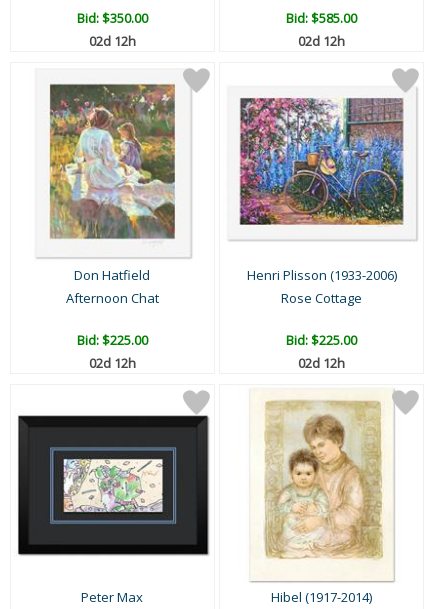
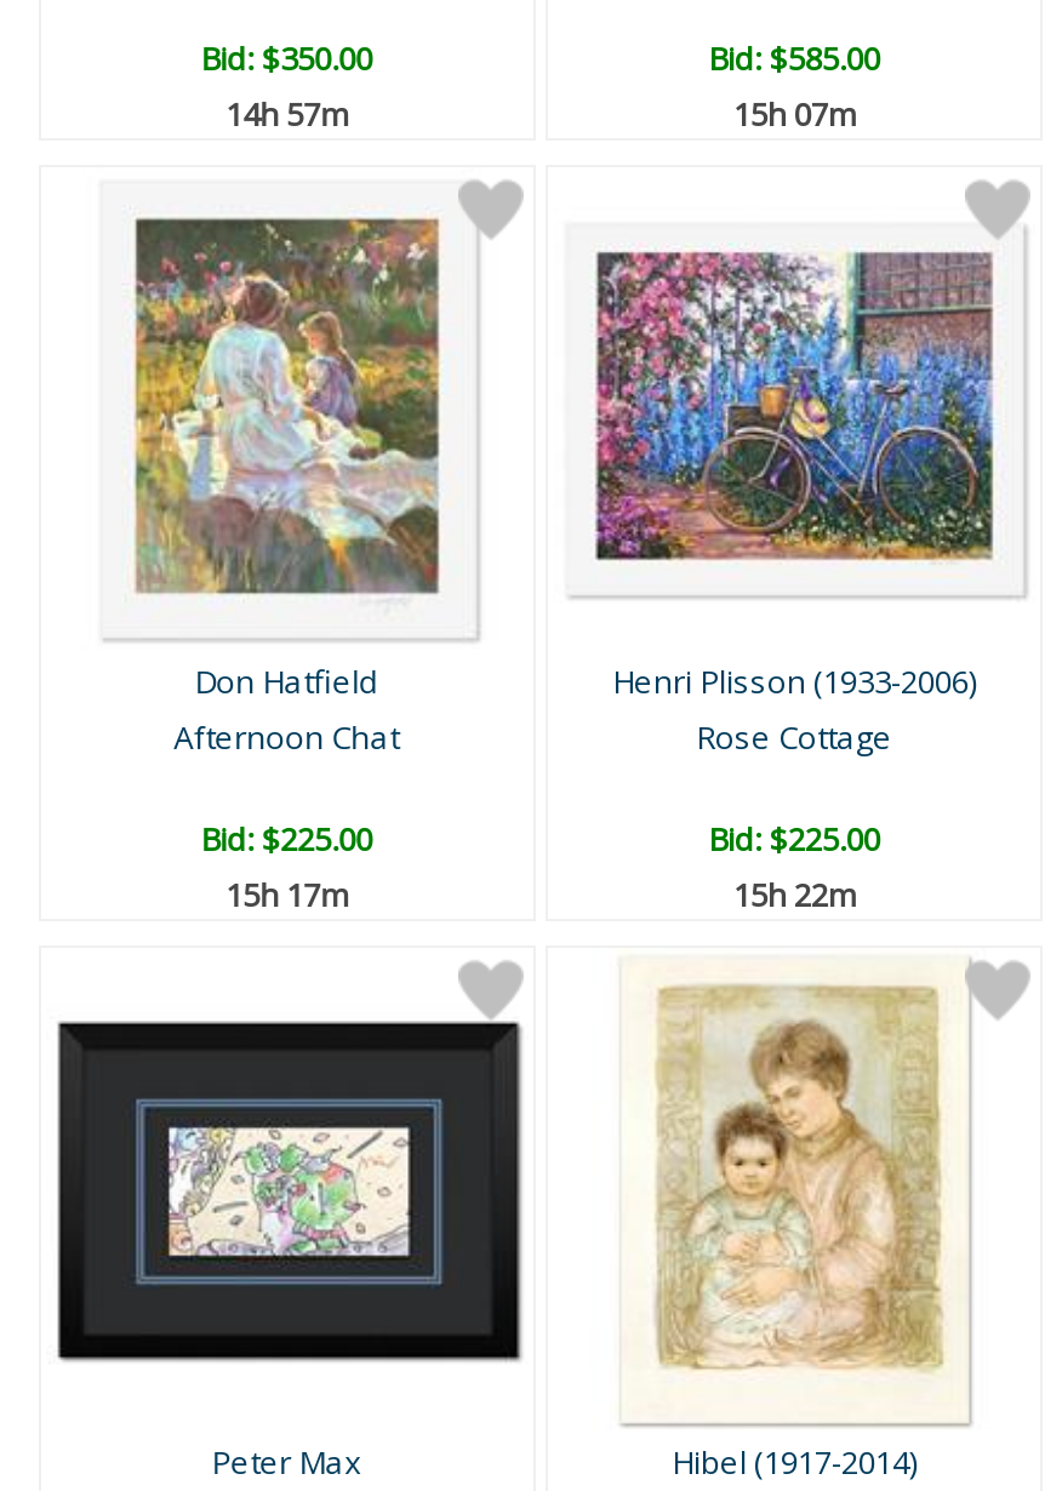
[89,32,136,50] 02d 12h -> [226,93,347,136] 14h 57m
[298,32,345,50] 02d 12h -> [733,93,855,136] 15h 07m
[89,354,136,372] 02d 12h -> [226,874,347,917] 15h 17m
[298,354,345,372] 02d 12h -> [733,874,855,917] 15h 22m

